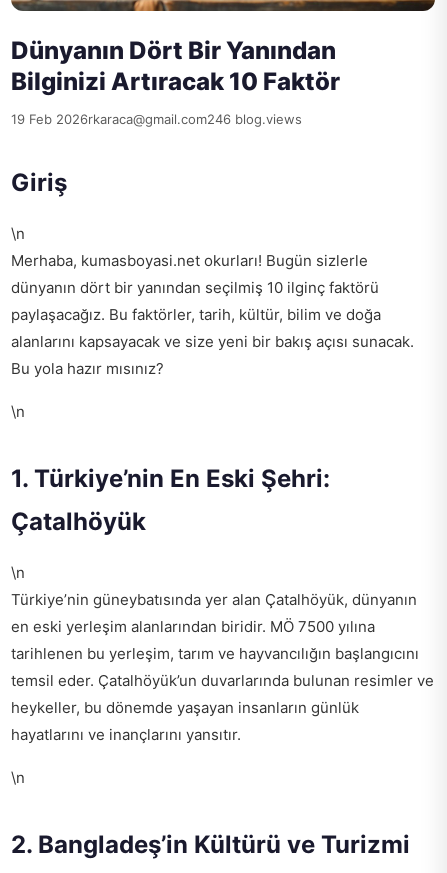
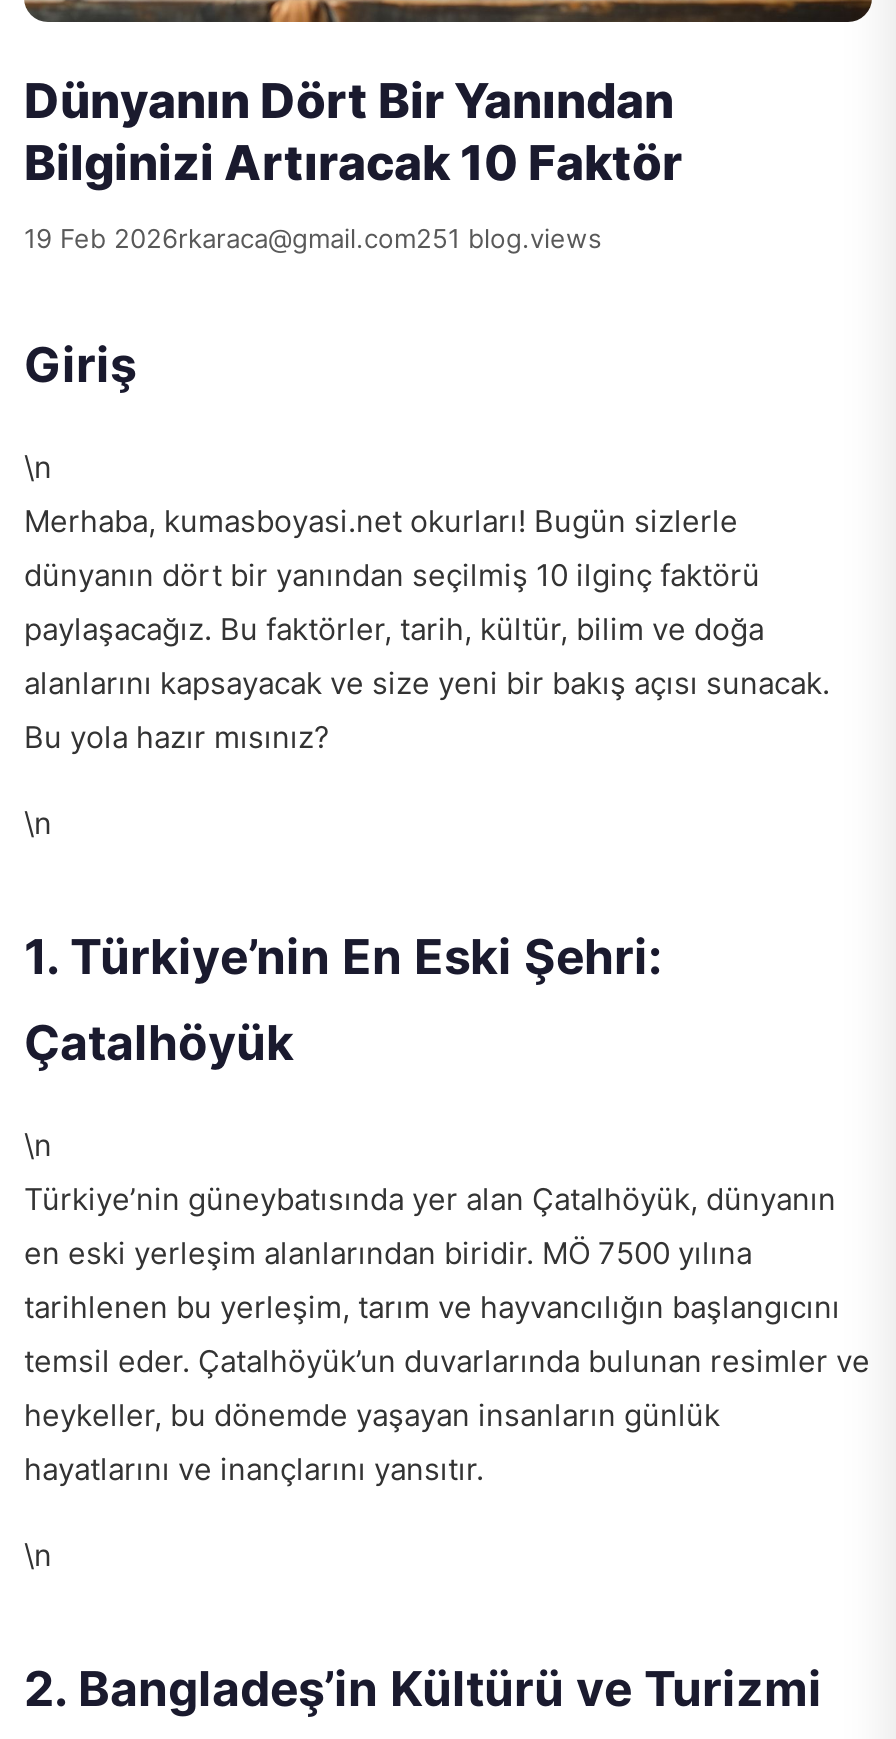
[11,111,302,127] 19 Feb 2026rkaraca@gmail.com246 blog.views -> [24,223,602,255] 19 Feb 2026rkaraca@gmail.com251 blog.views

